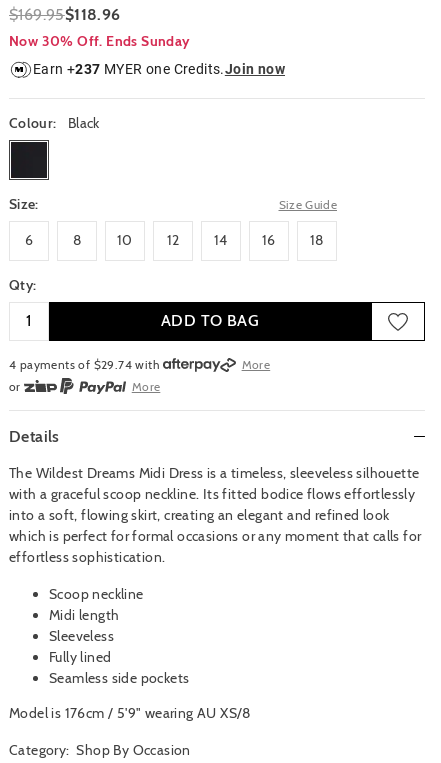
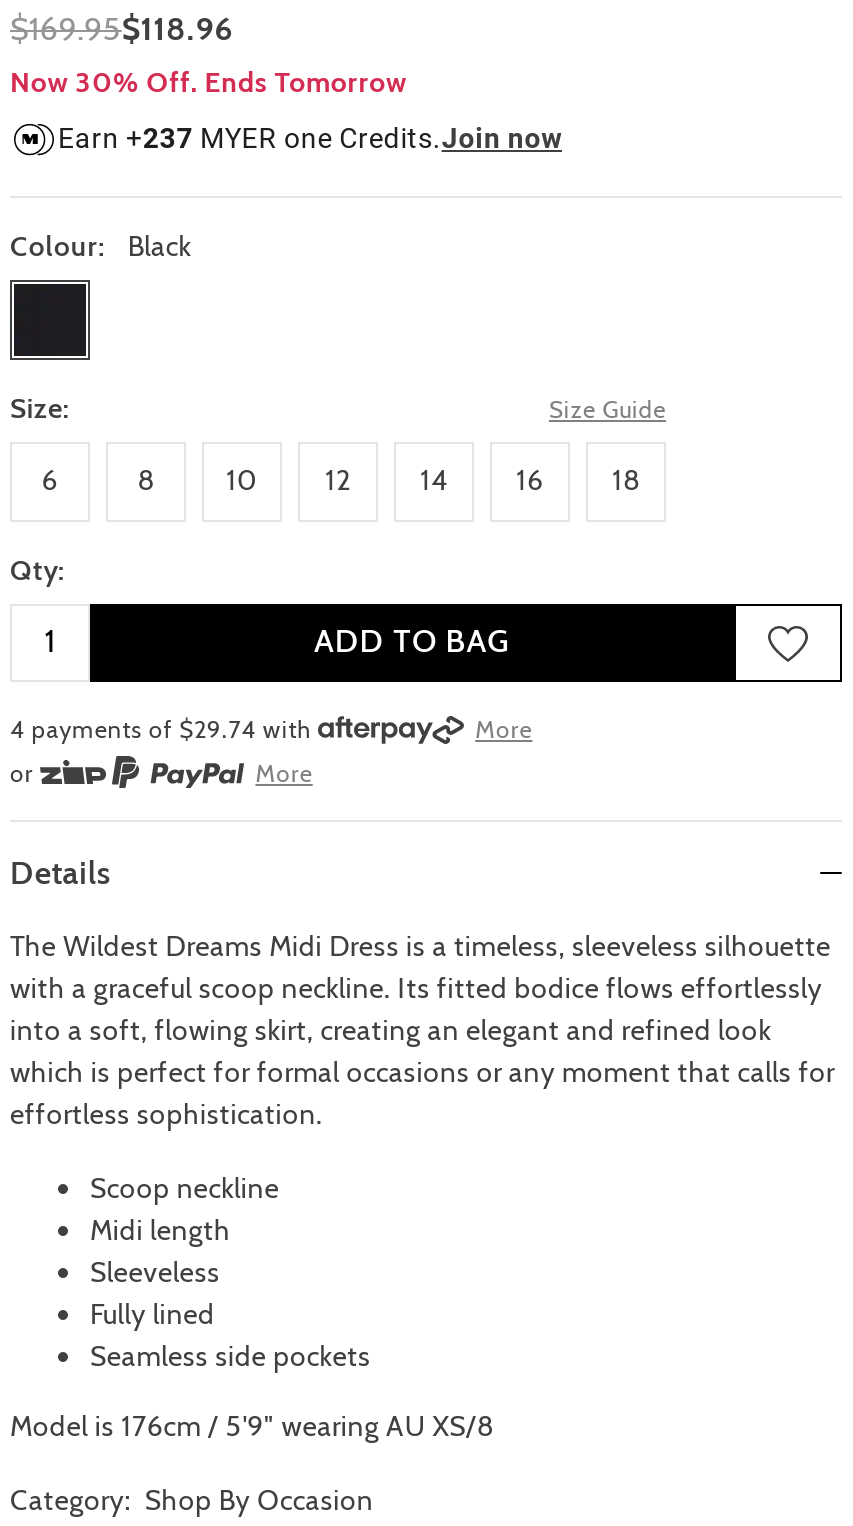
[9,32,191,50] Now 30% Off. Ends Sunday -> [10,63,407,99] Now 30% Off. Ends Tomorrow

